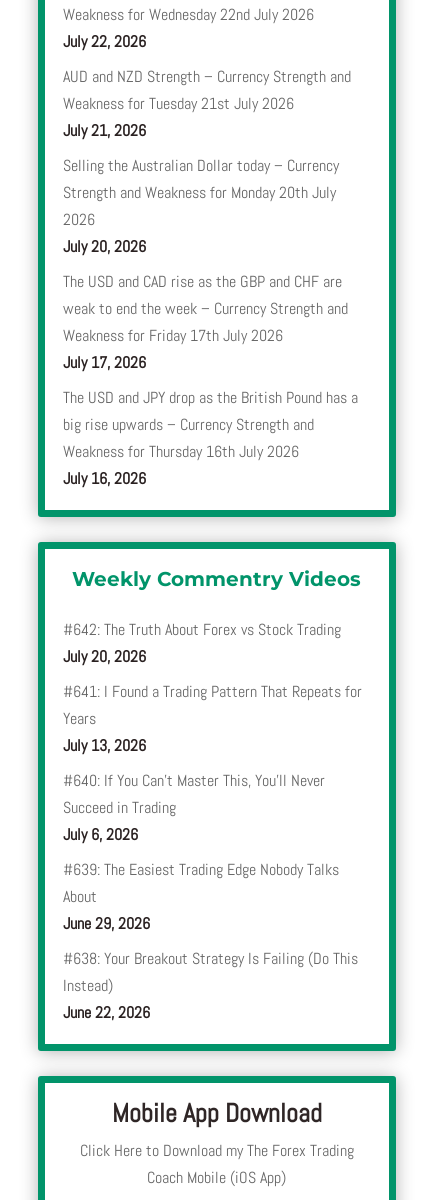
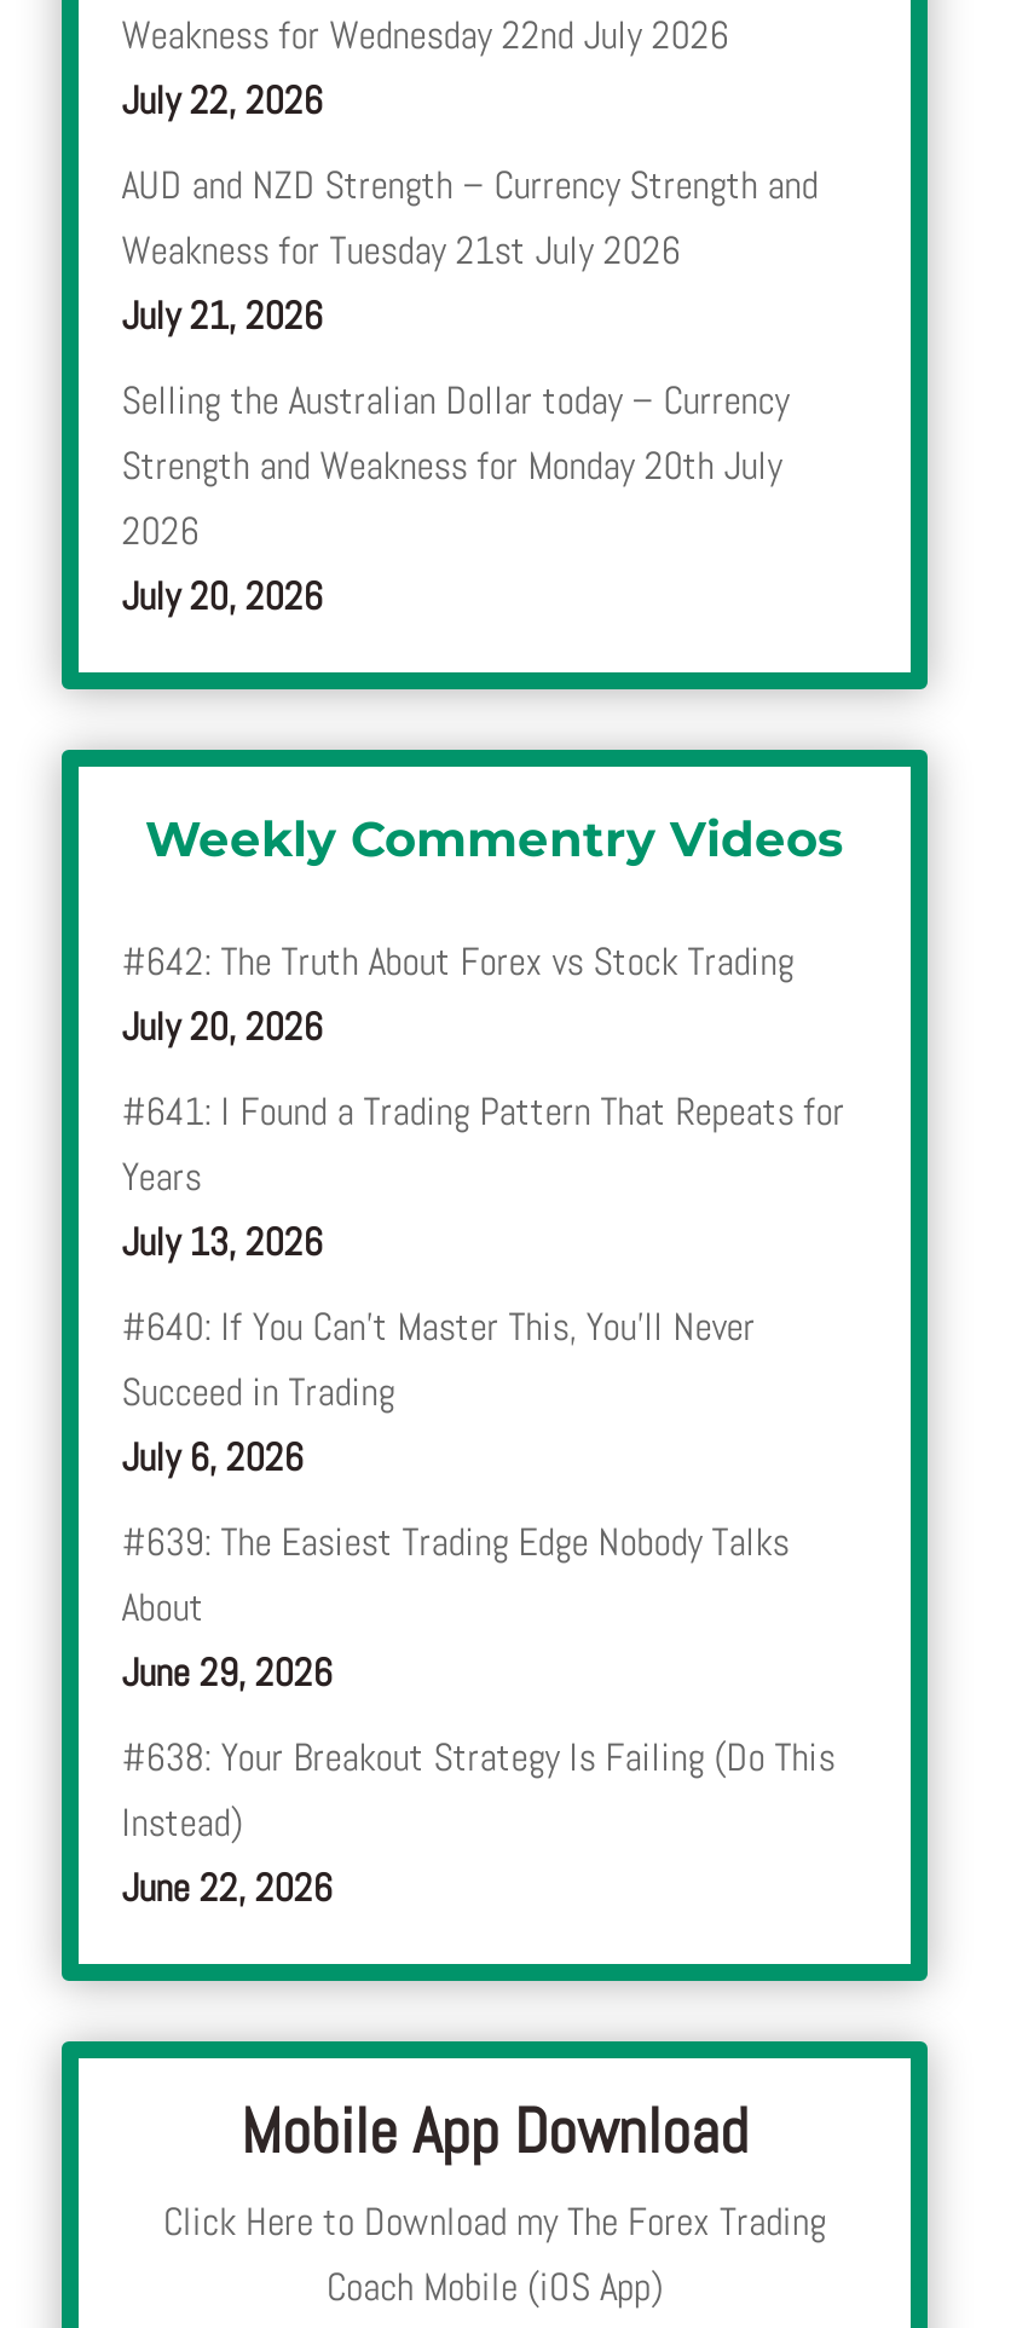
[63,271,358,489] The USD and CAD rise as the GBP and CHF are | weak to end the week – Currency Strength and | Weakness for Friday 17th July 2026 | July 17, 2026 | The USD and JPY drop as the British Pound has a | big rise upwards – Currency Strength and | Weakness for Thursday 16th July 2026 | July 16, 2026 -> none

